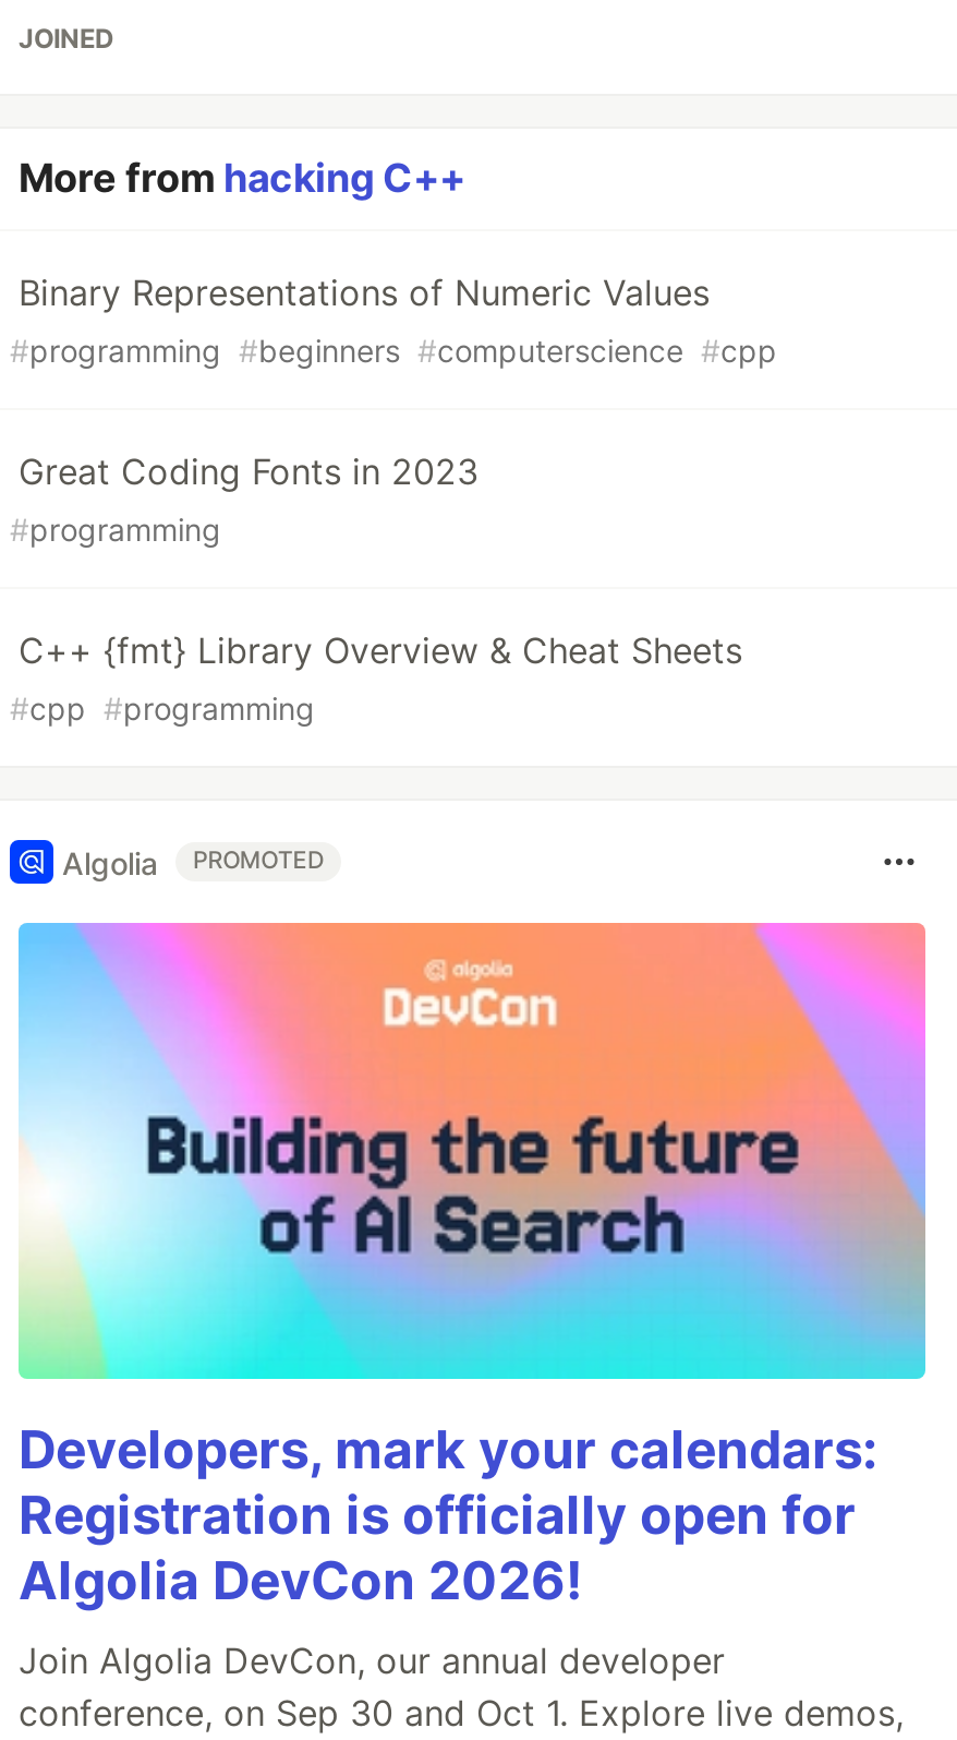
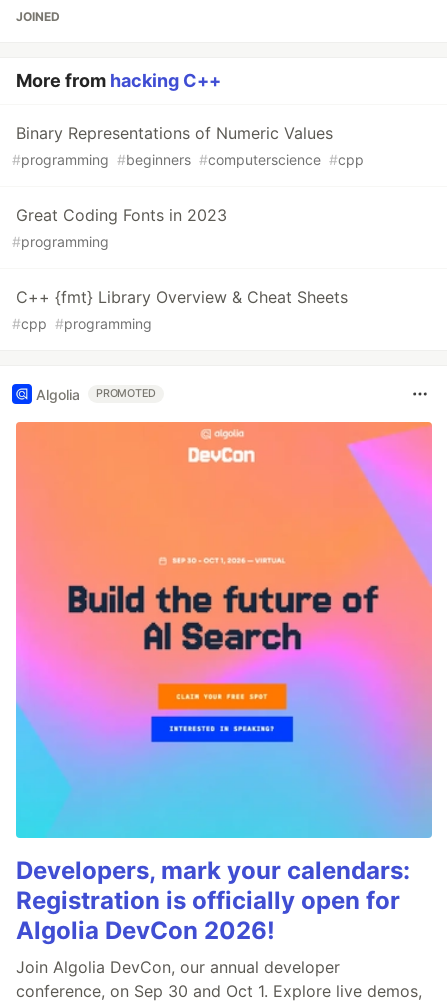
[16,921,925,1381] [image] -> [15,421,433,839] [image]

